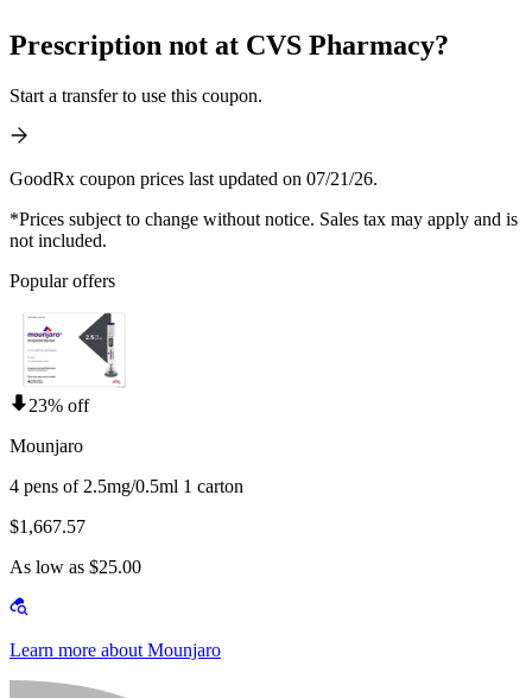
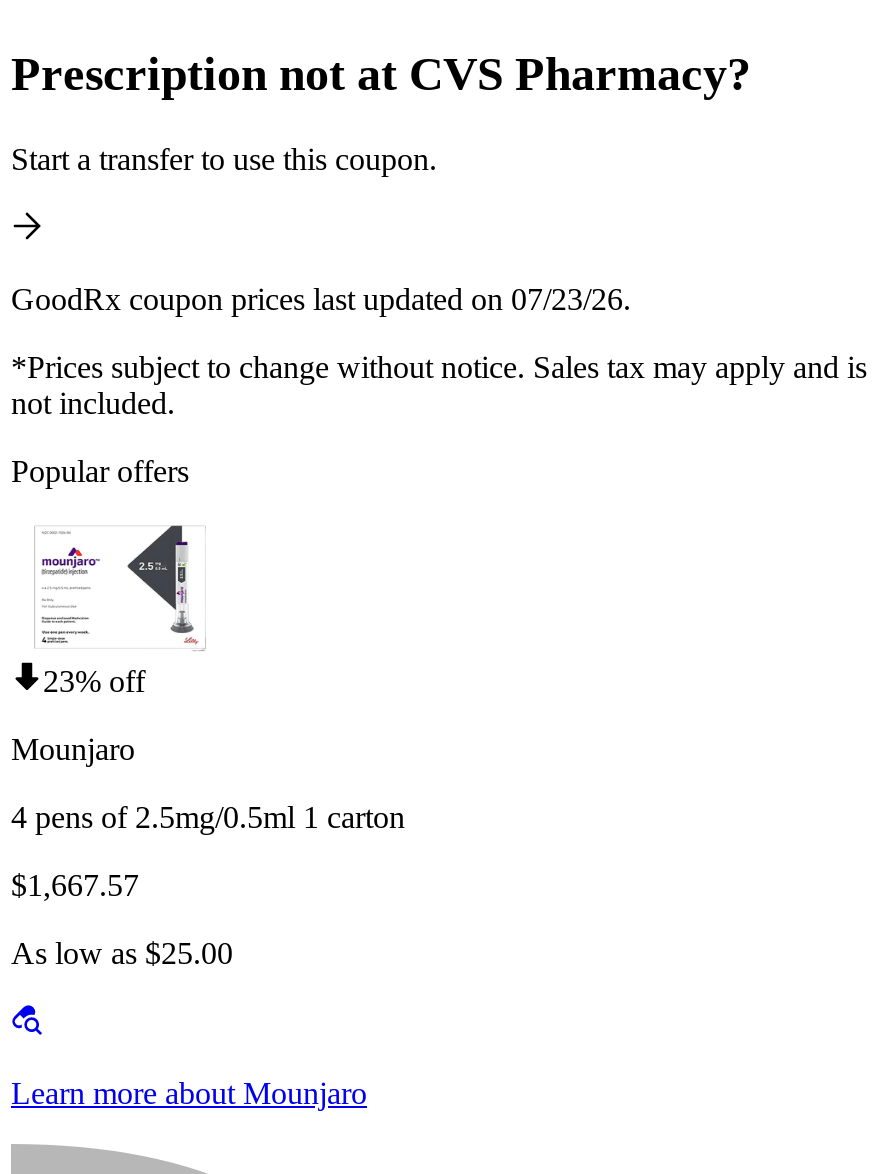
[9,168,378,188] GoodRx coupon prices last updated on 07/21/26. -> [11,281,631,315] GoodRx coupon prices last updated on 07/23/26.

